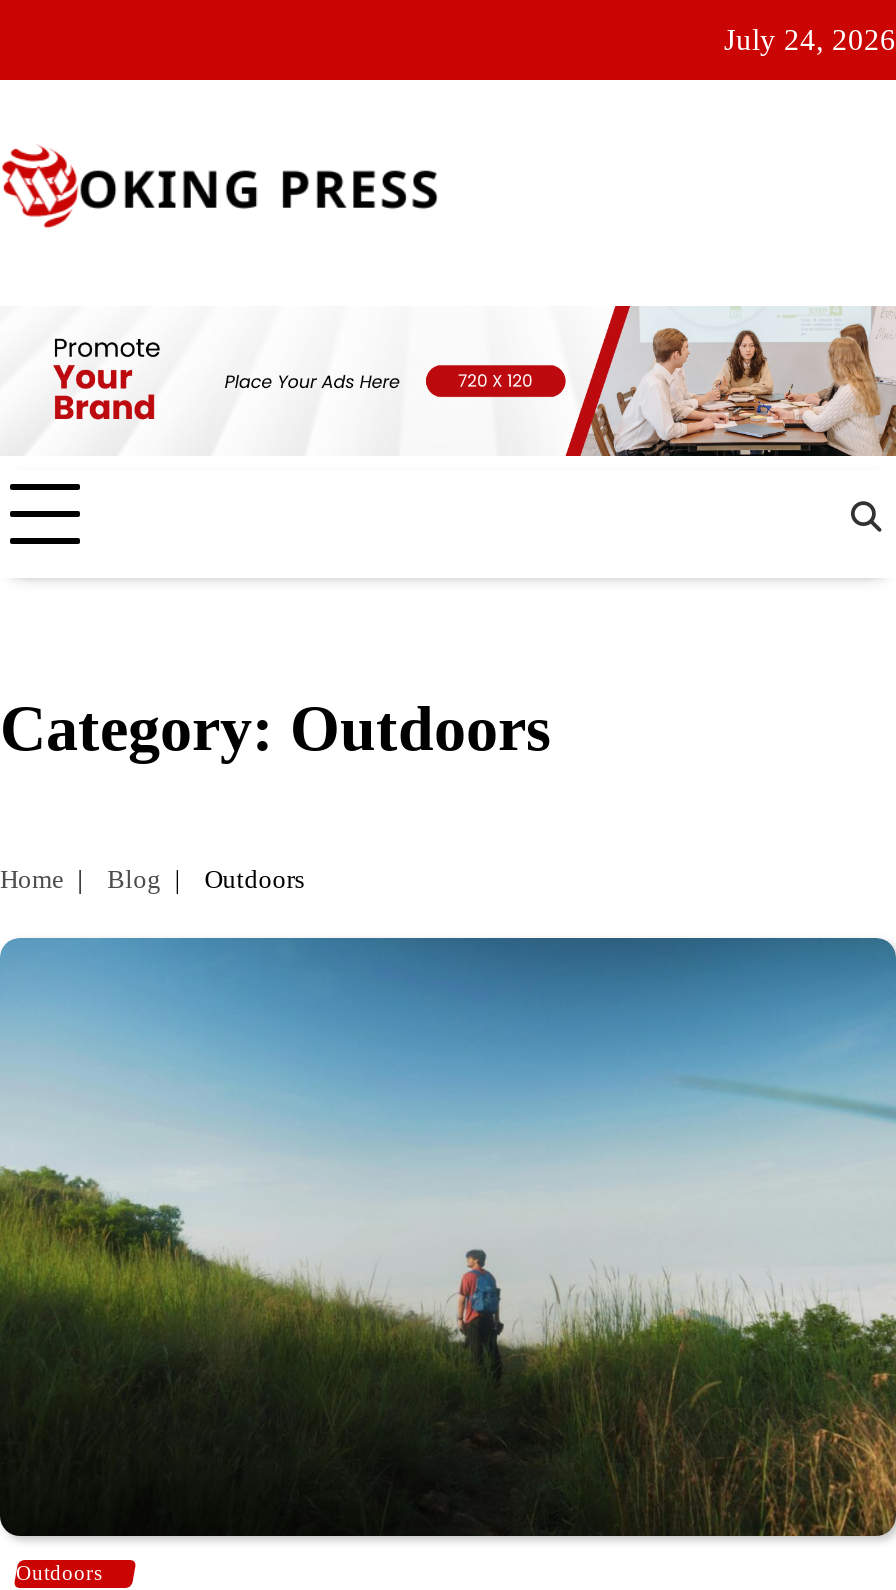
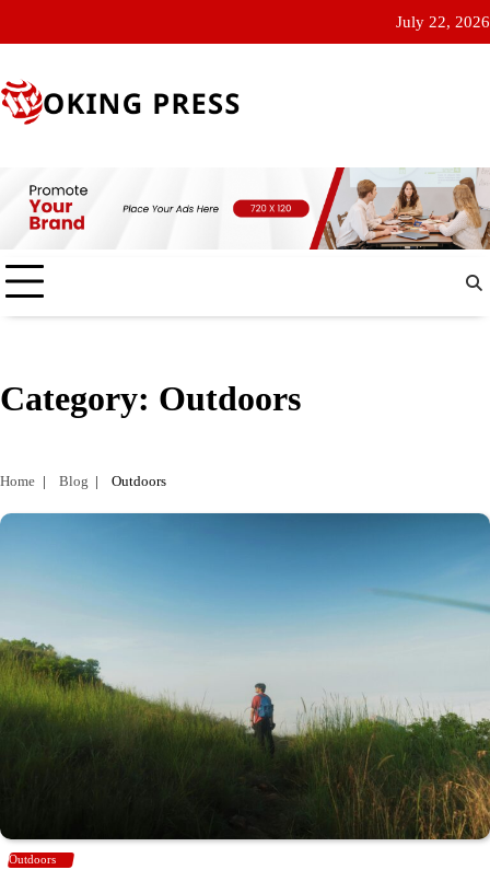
[724,24,896,56] July 24, 2026 -> [396,13,490,31] July 22, 2026

